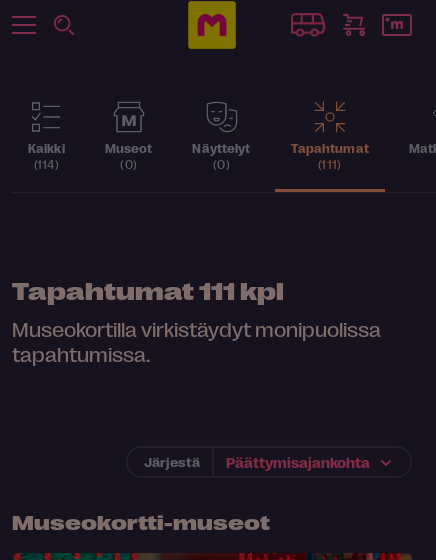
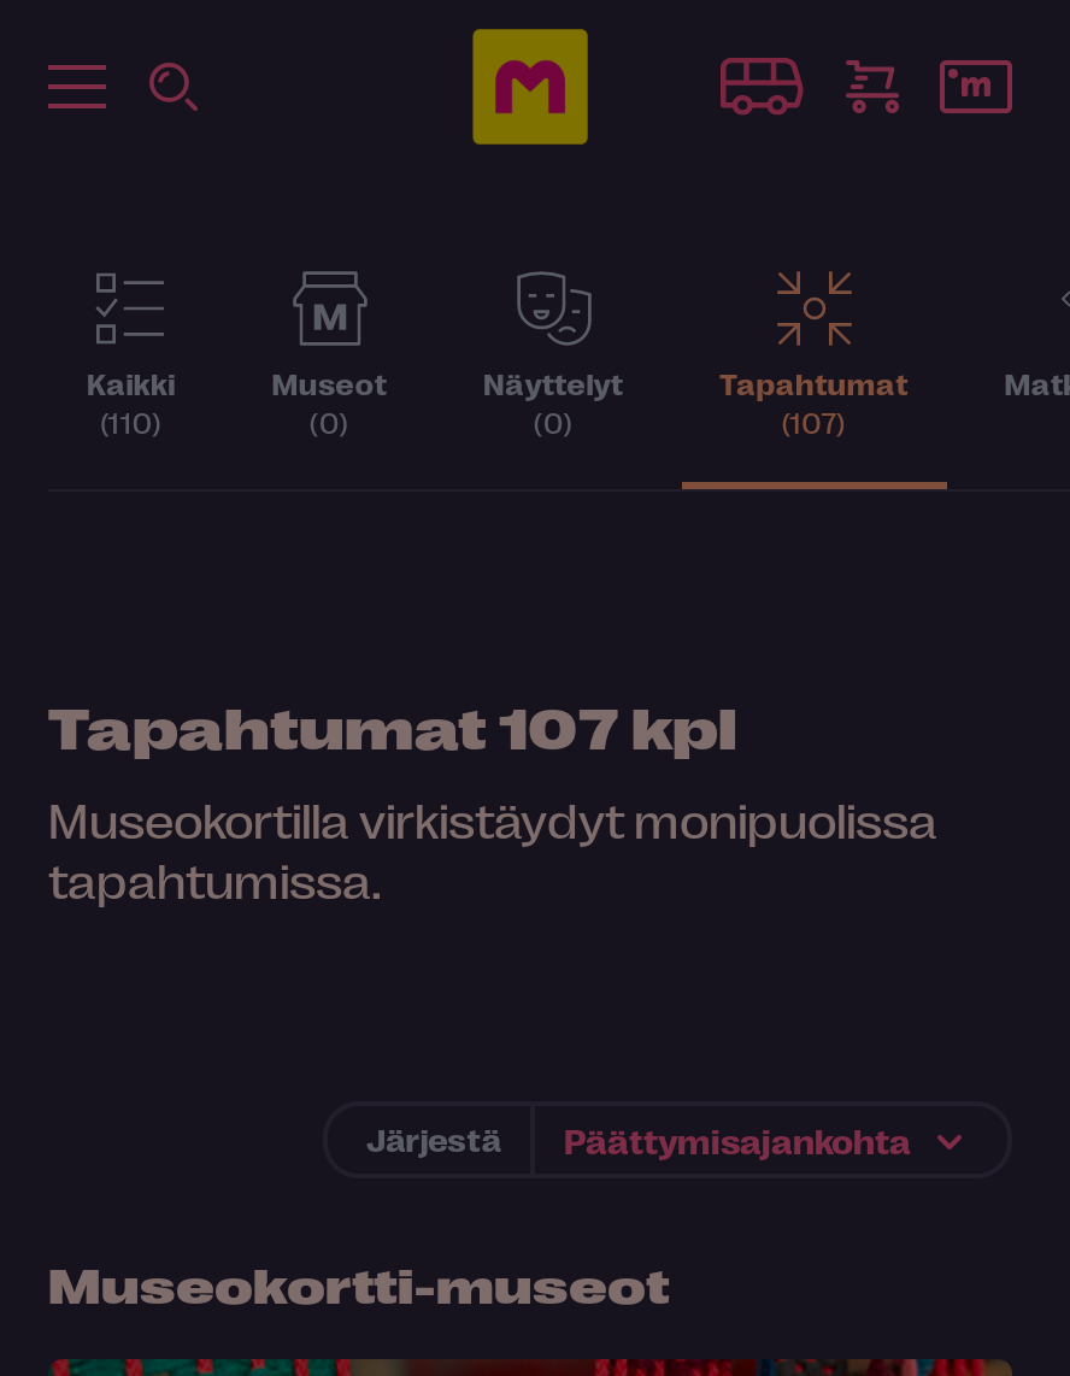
[34,157,59,171] (114) -> [100,405,162,439] (110)
[318,157,341,171] (111) -> [782,405,846,439] (107)
[12,275,284,304] Tapahtumat 111 kpl -> [48,689,737,759] Tapahtumat 107 kpl

